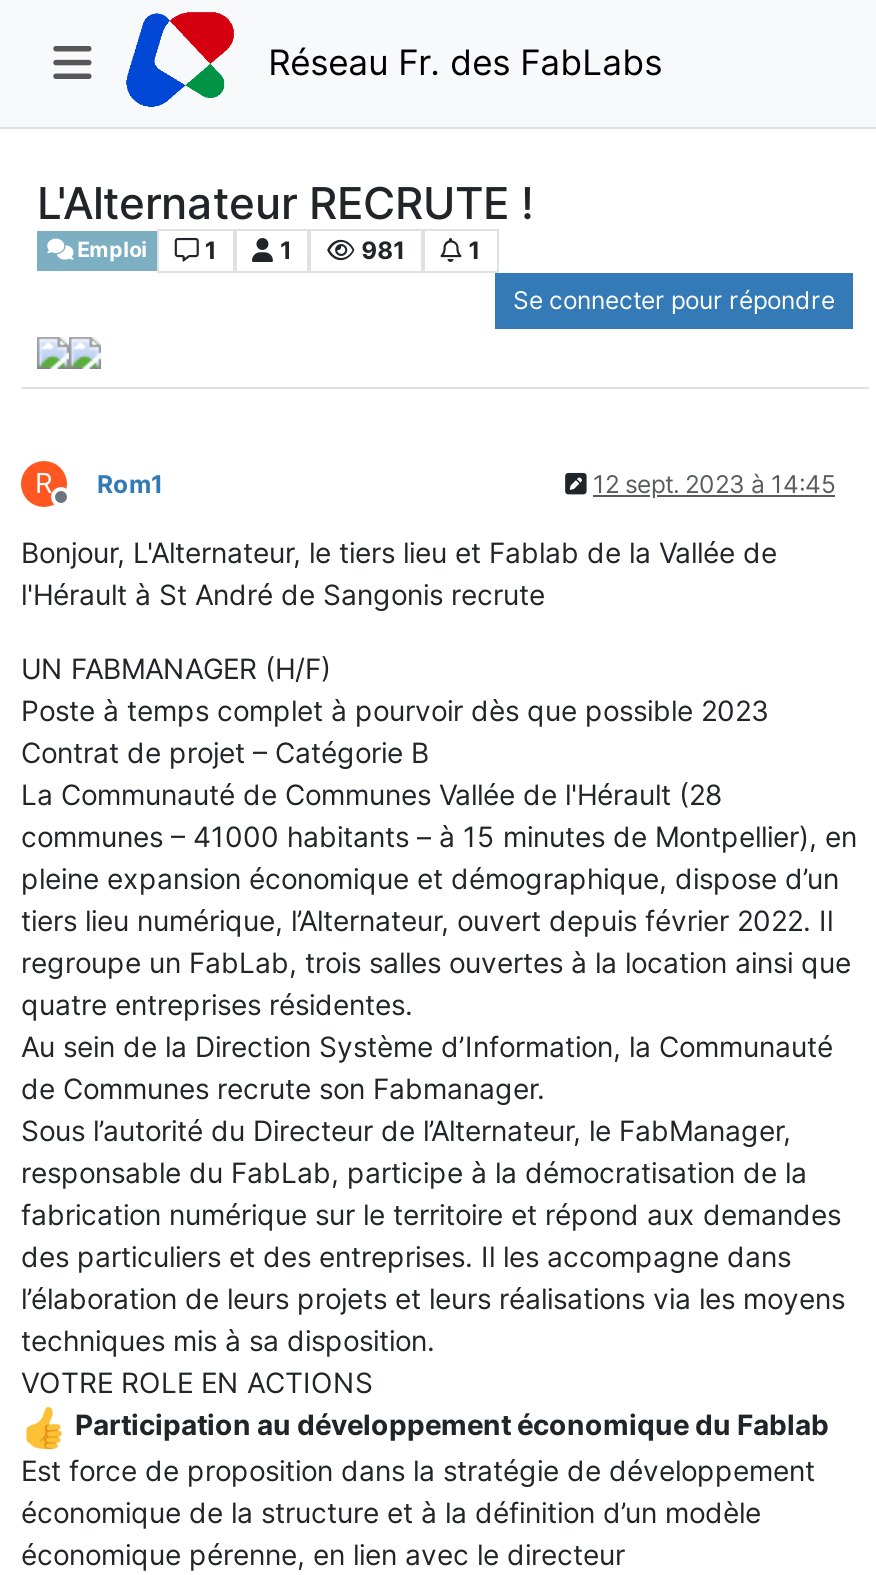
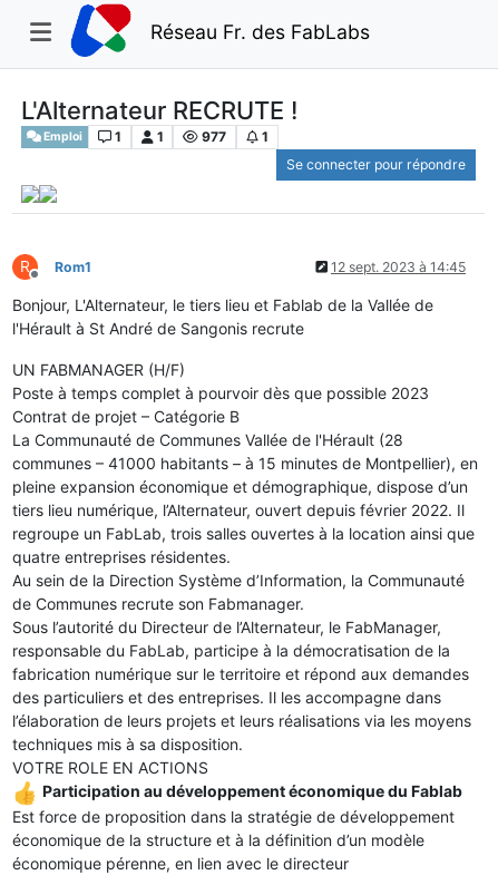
[361,235,405,265] 981 -> [202,128,226,145] 977

